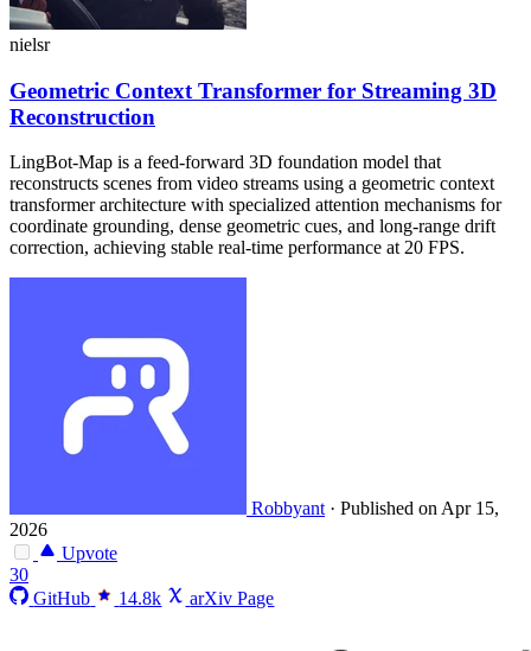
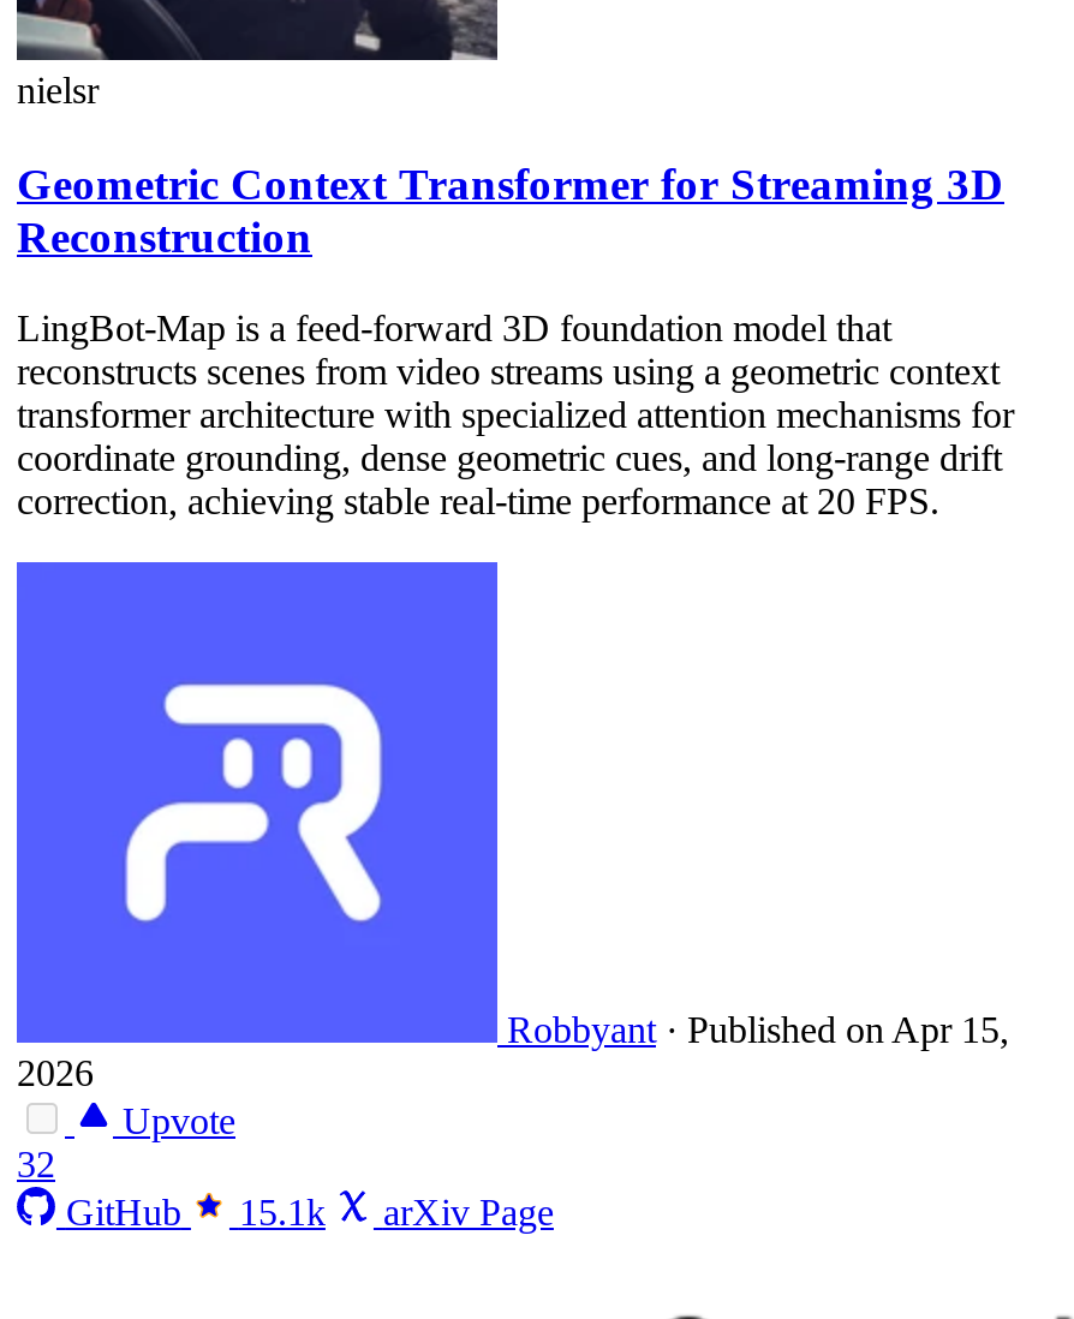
[9,565,28,585] 30 -> [17,1145,55,1185] 32
[34,589,274,609] GitHub 14.8k arXiv Page -> [66,1193,554,1233] GitHub 15.1k arXiv Page

